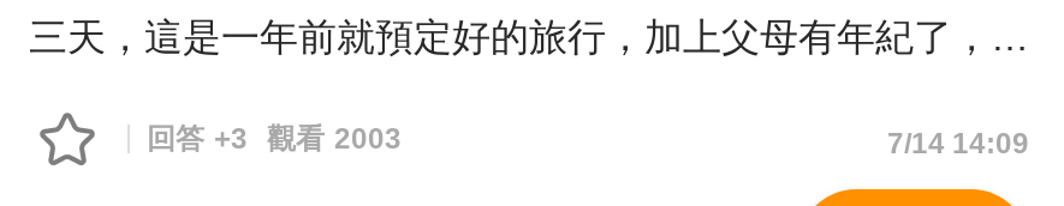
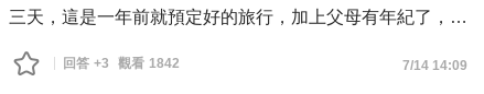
[147,122,402,155] 回答 +3 觀看 2003 -> [63,56,180,71] 回答 +3 觀看 1842

